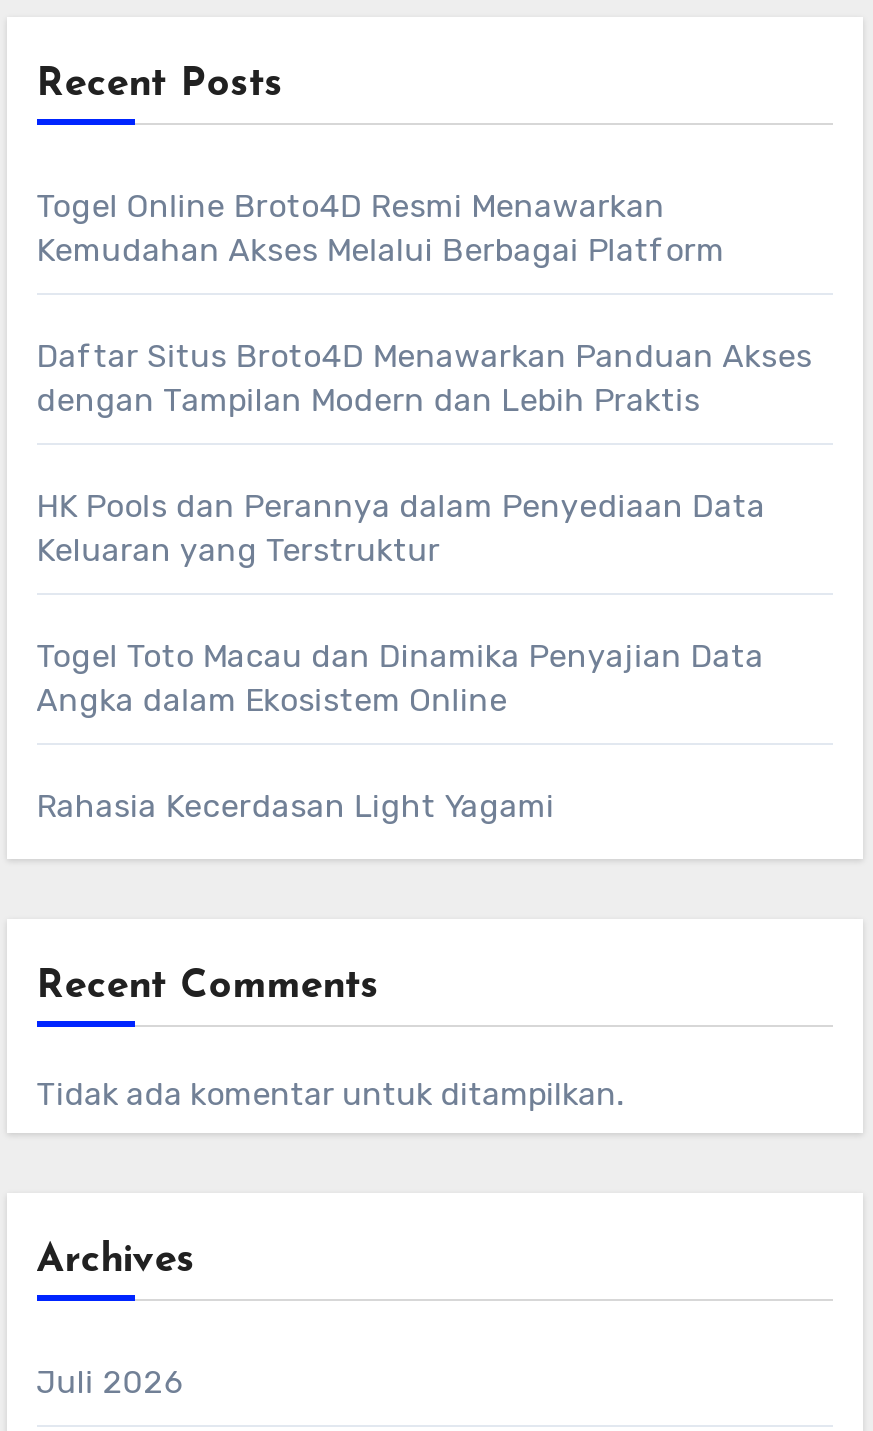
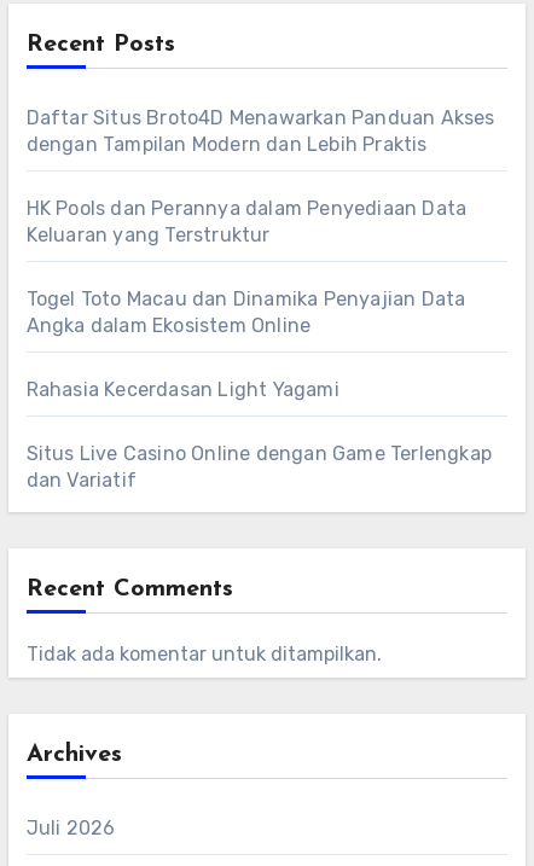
[36,187,725,269] Togel Online Broto4D Resmi Menawarkan | Kemudahan Akses Melalui Berbagai Platform -> none
moved [36,337,812,825] -> [26,106,495,401]: Daftar Situs Broto4D Menawarkan Panduan Akses | dengan Tampilan Modern dan Lebih Praktis | HK Pools dan Perannya dalam Penyediaan Data | Keluaran yang Terstruktur | Togel Toto Macau dan Dinamika Penyajian Data | Angka dalam Ekosistem Online | Rahasia Kecerdasan Light Yagami
none -> [26,442,492,492] Situs Live Casino Online dengan Game Terlengkap | dan Variatif

